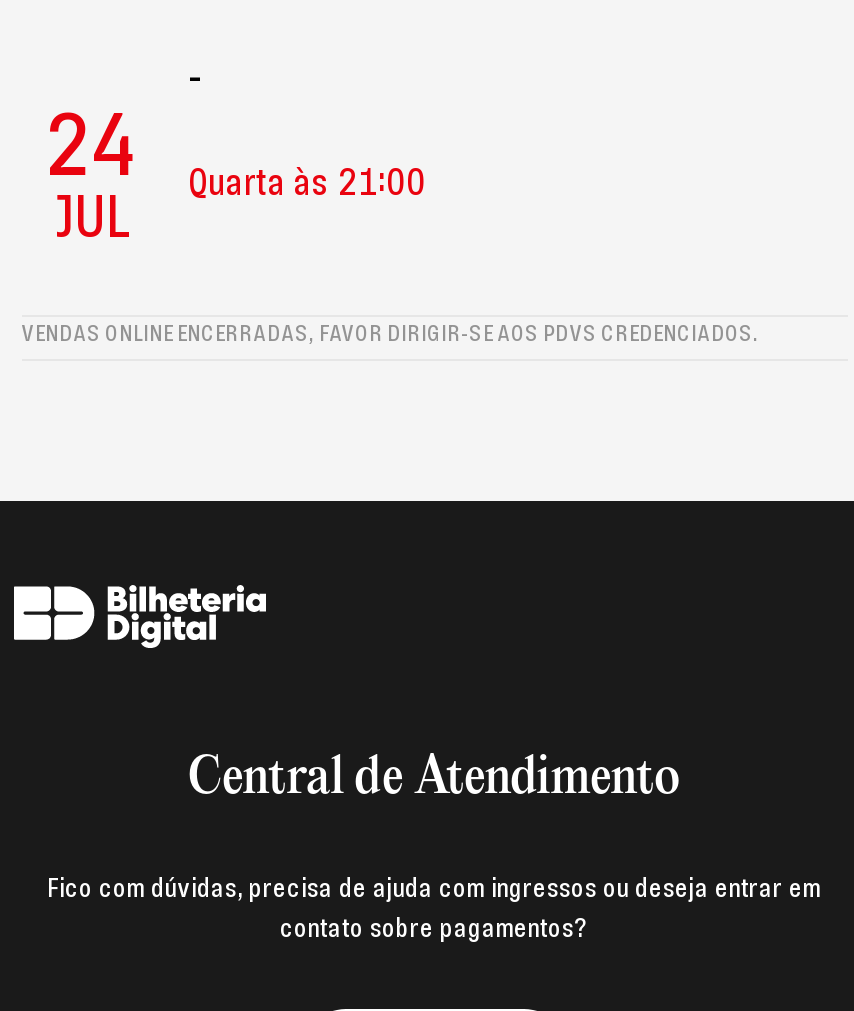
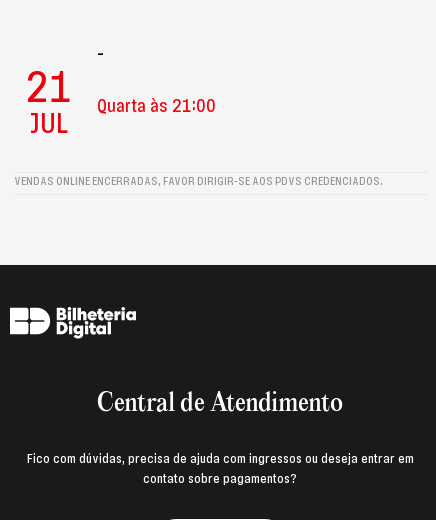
[46,84,426,260] 24 JUL Quarta às 21:00 -> [26,56,216,144] 21 JUL Quarta às 21:00

